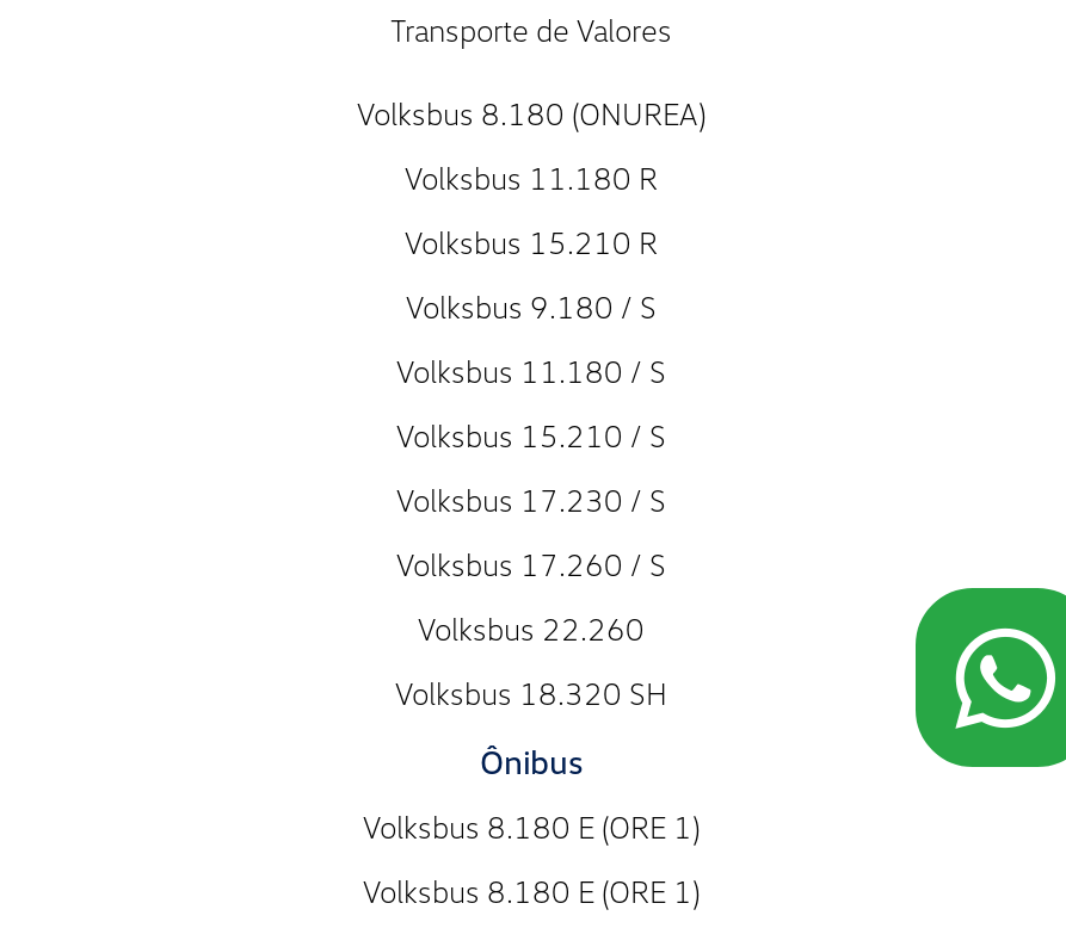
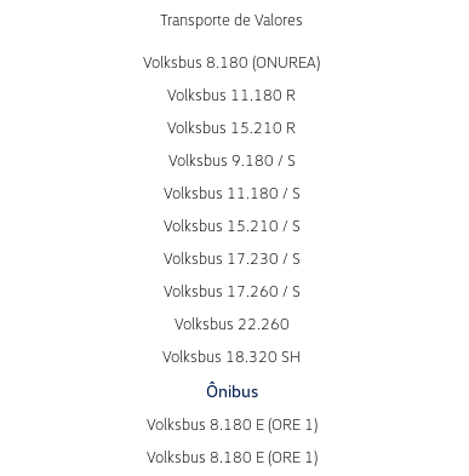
[913,586,1059,769] [image] -> none

